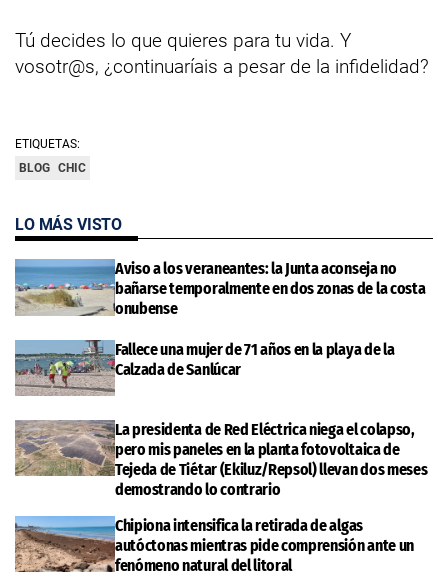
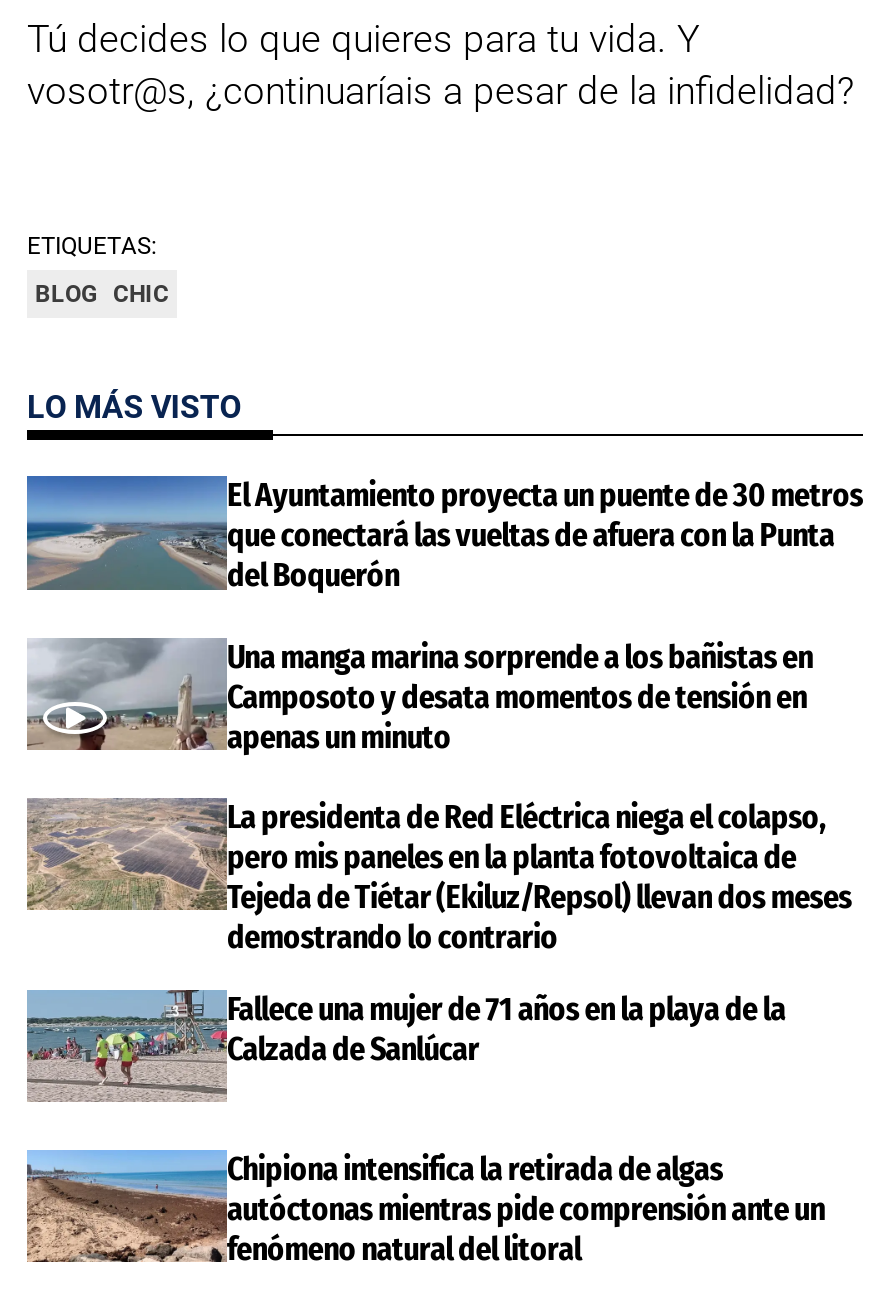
none -> [227,637,813,755] Una manga marina sorprende a los bañistas en | Camposoto y desata momentos de tensión en | apenas un minuto
[15,259,425,318] [image] | Aviso a los veraneantes: la Junta aconseja no | bañarse temporalmente en dos zonas de la costa | onubense -> [25,476,863,595] [image] | El Ayuntamiento proyecta un puente de 30 metros | que conectará las vueltas de afuera con la Punta | del Boquerón
[15,339,101,395] [image] -> [29,638,199,750] [image]
moved [115,339,394,378] -> [227,990,786,1068]: Fallece una mujer de 71 años en la playa de la | Calzada de Sanlúcar

